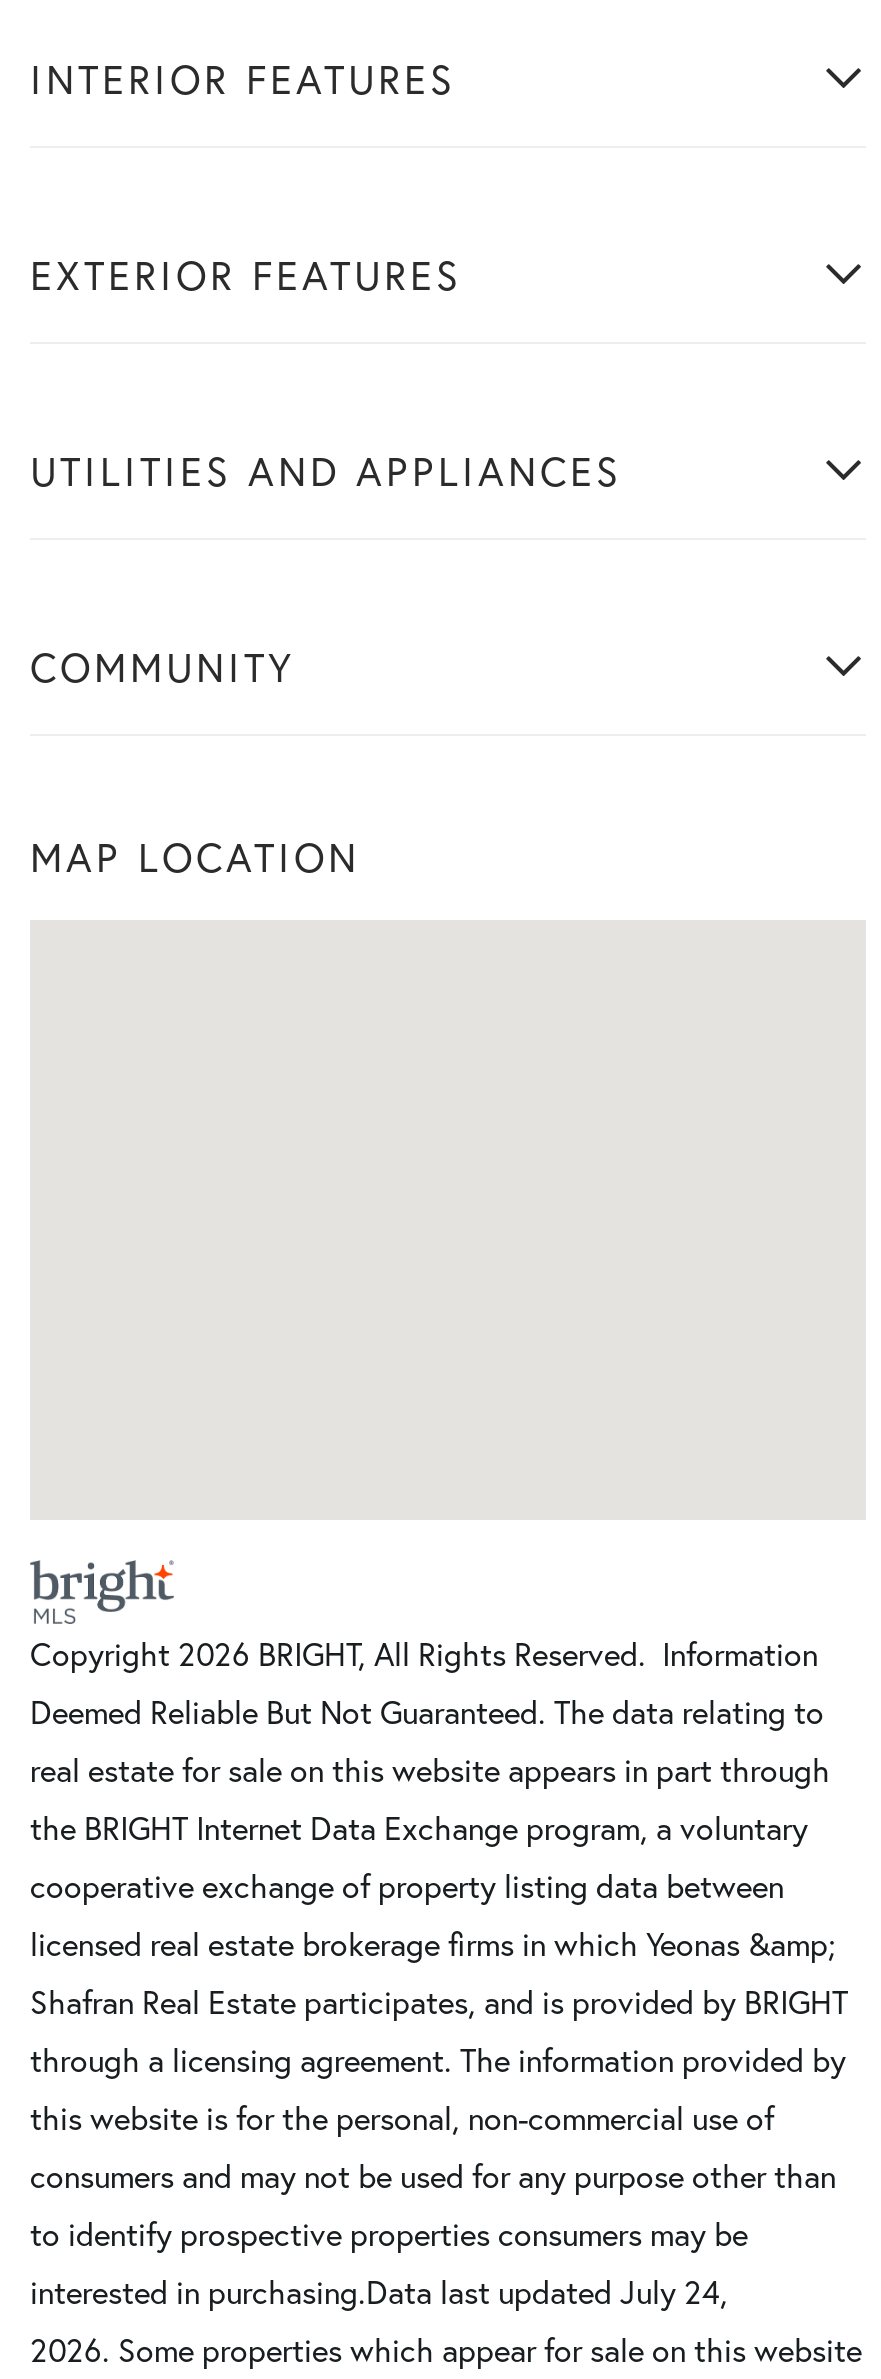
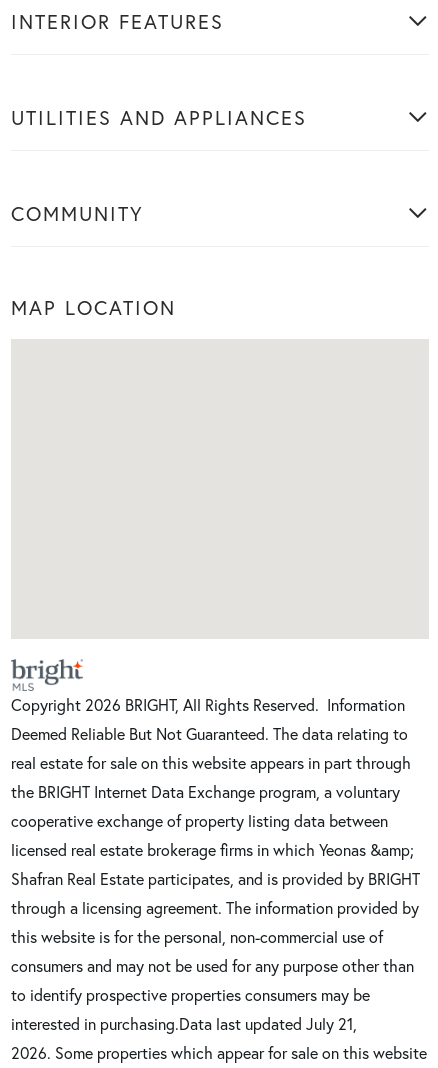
[30,247,462,301] EXTERIOR FEATURES -> none
[30,2269,728,2311] interested in purchasing.Data last updated July 24, -> [11,1014,357,1034] interested in purchasing.Data last updated July 21,

